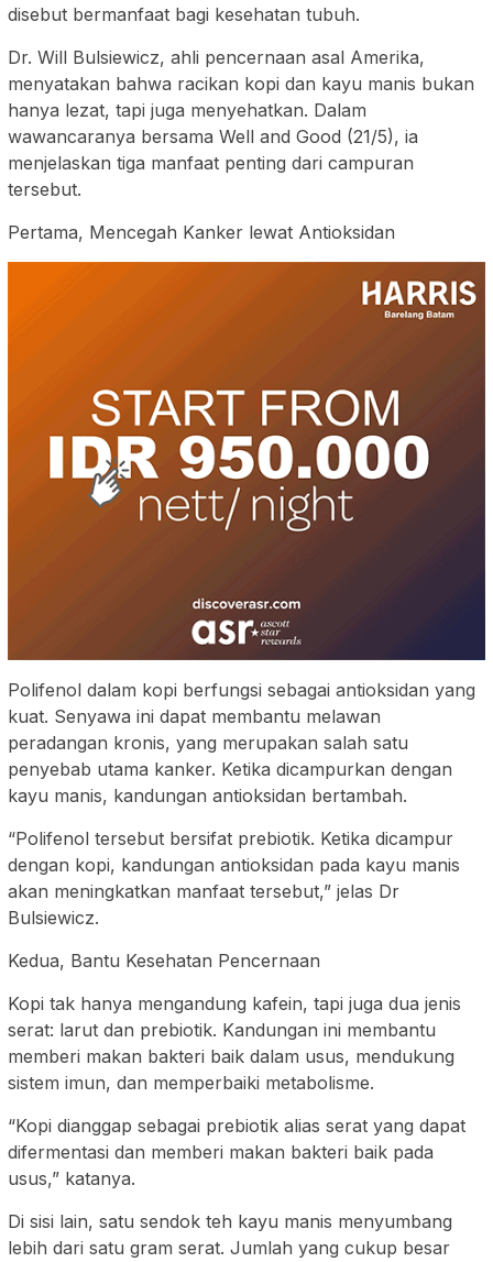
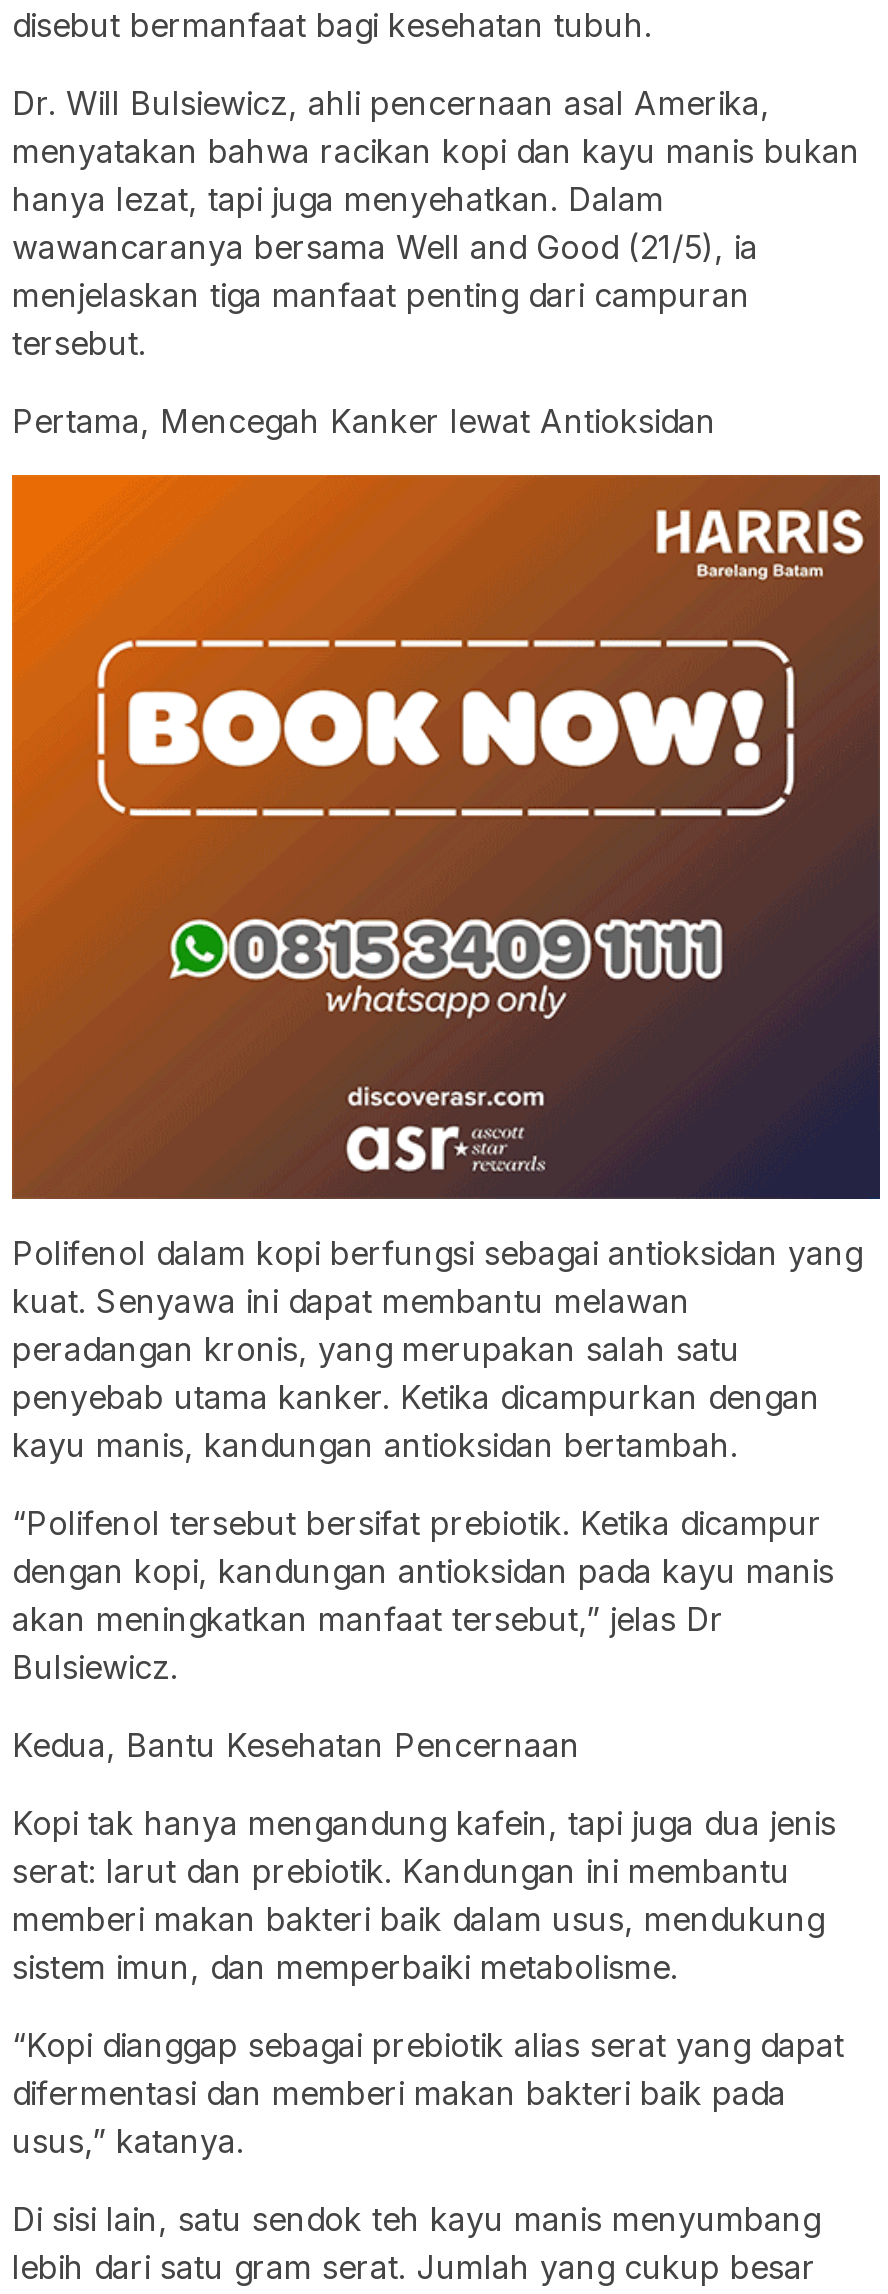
[48,352,438,560] [image] -> [88,638,796,1020] [image]

